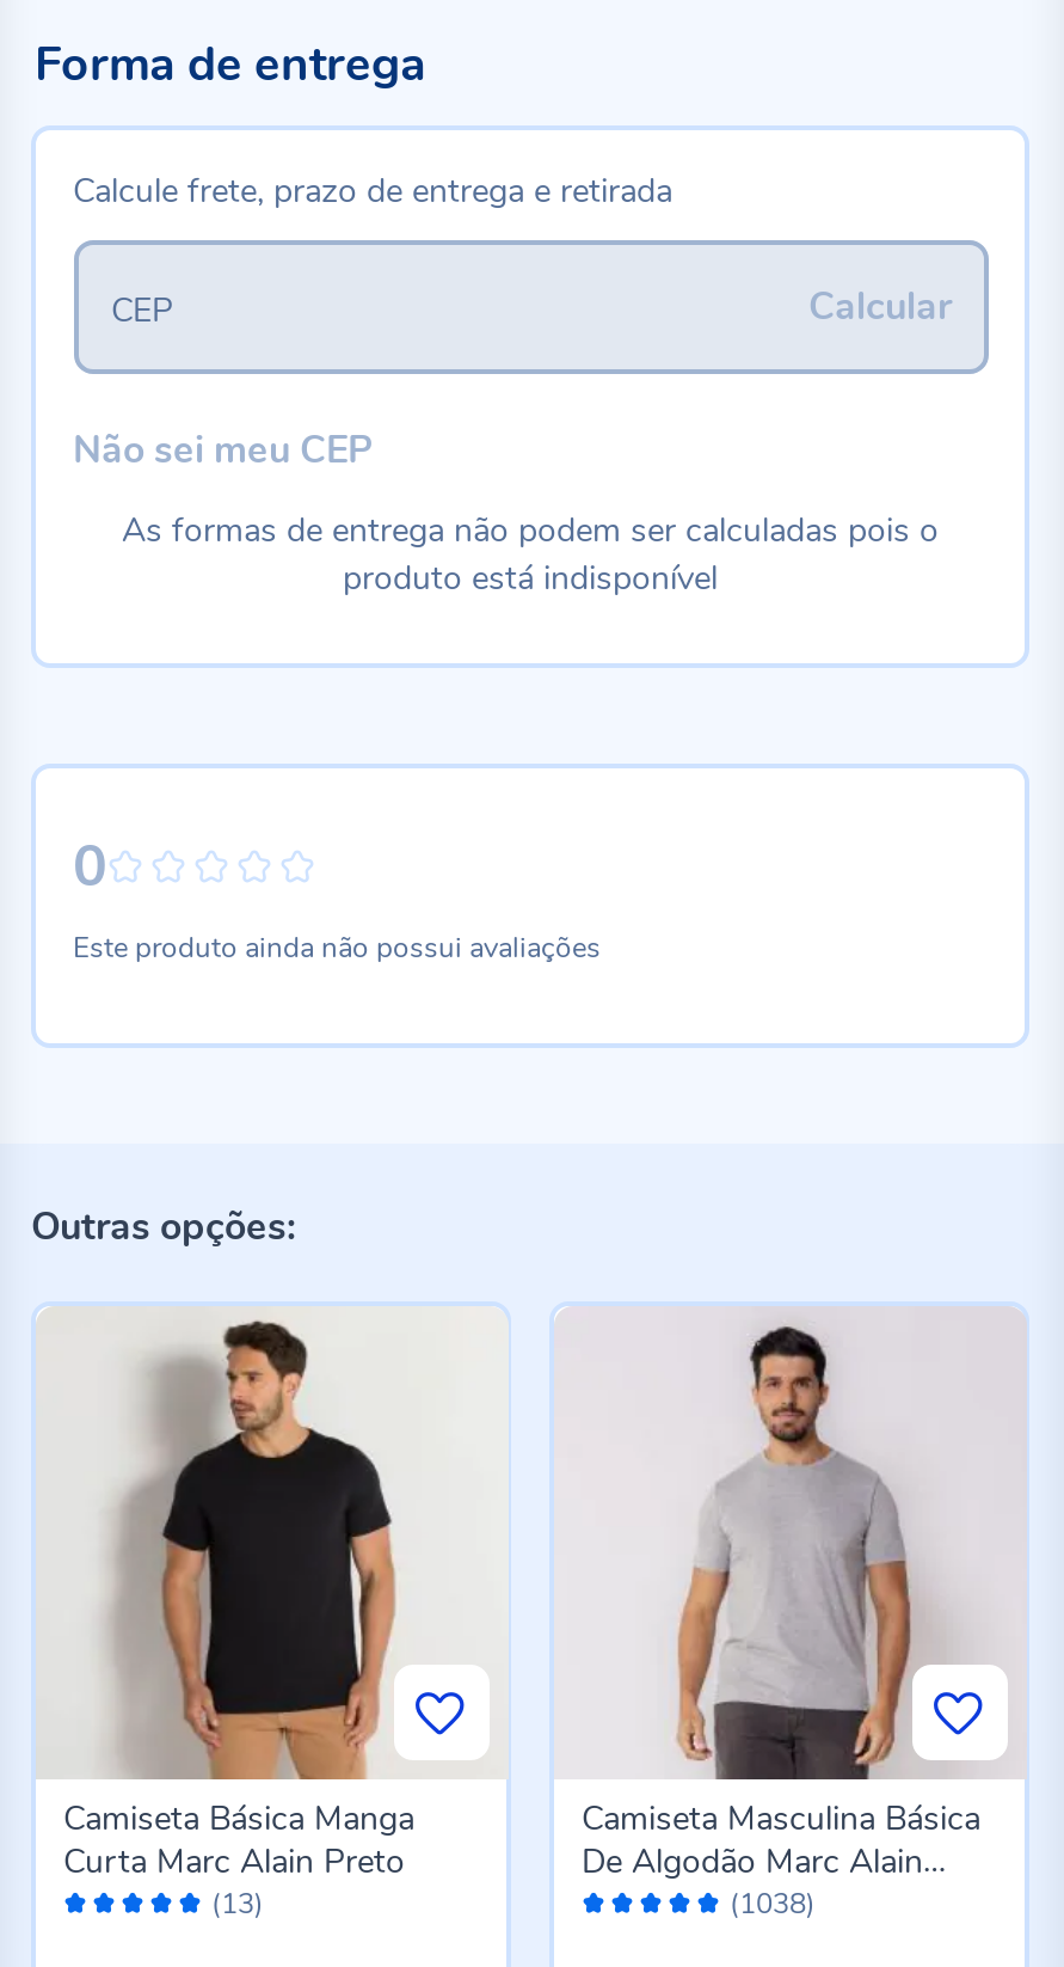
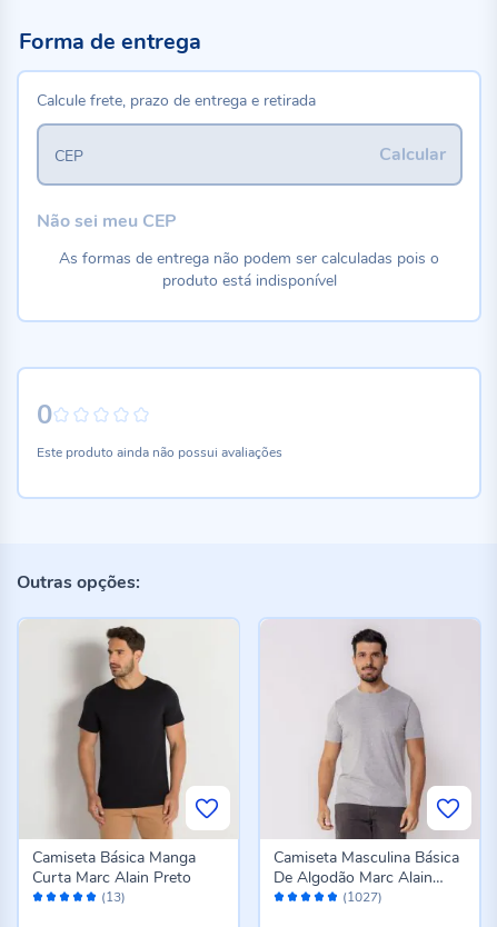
[730,1883,816,1922] (1038) -> [342,888,382,905] (1027)

